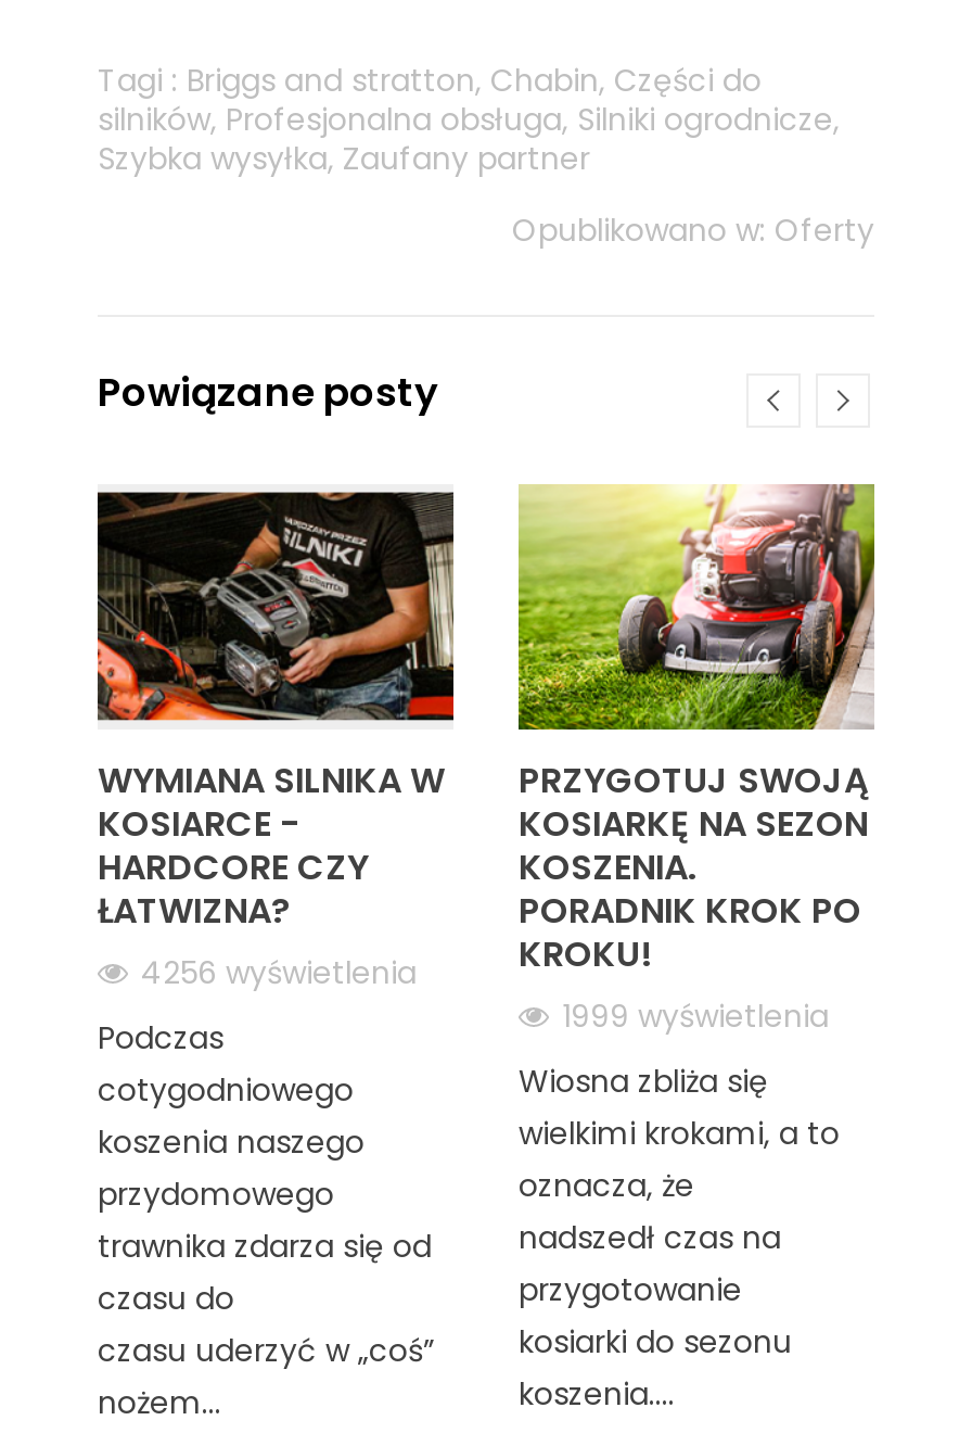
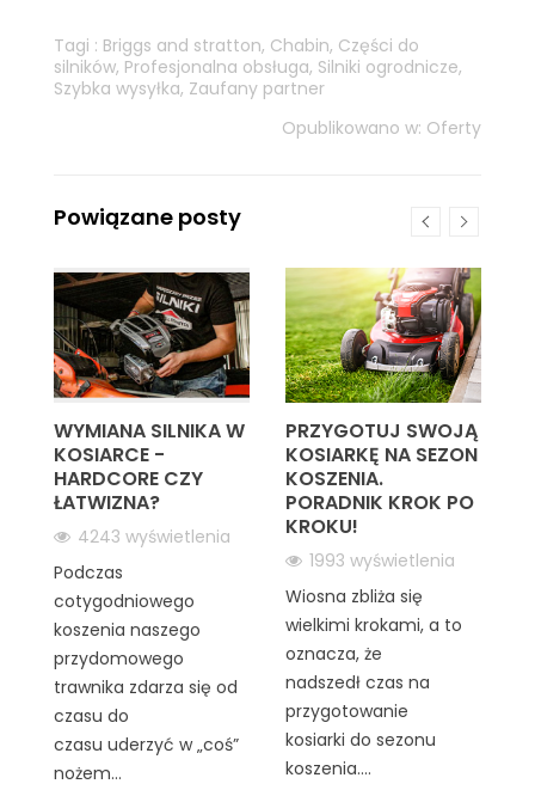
[141,951,417,995] 4256 wyświetlenia -> [78,525,230,549] 4243 wyświetlenia
[562,995,829,1038] 1999 wyświetlenia -> [309,549,455,573] 1993 wyświetlenia

